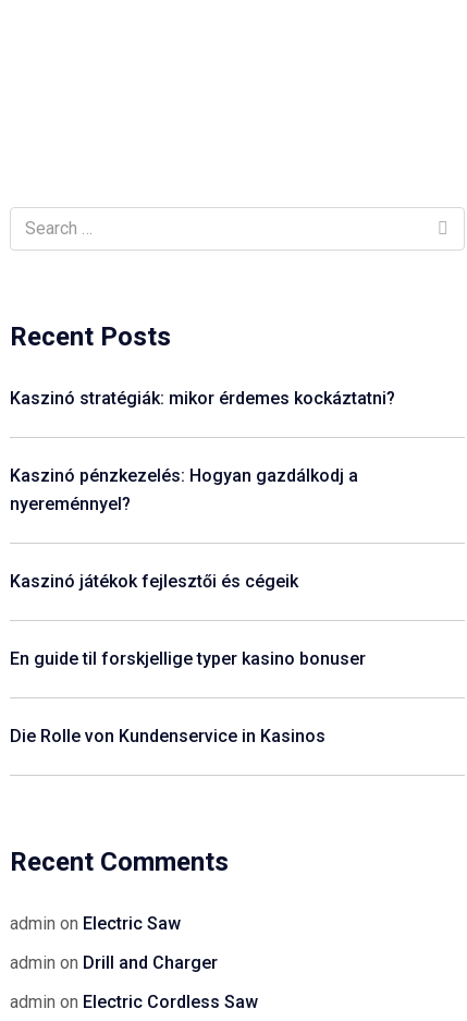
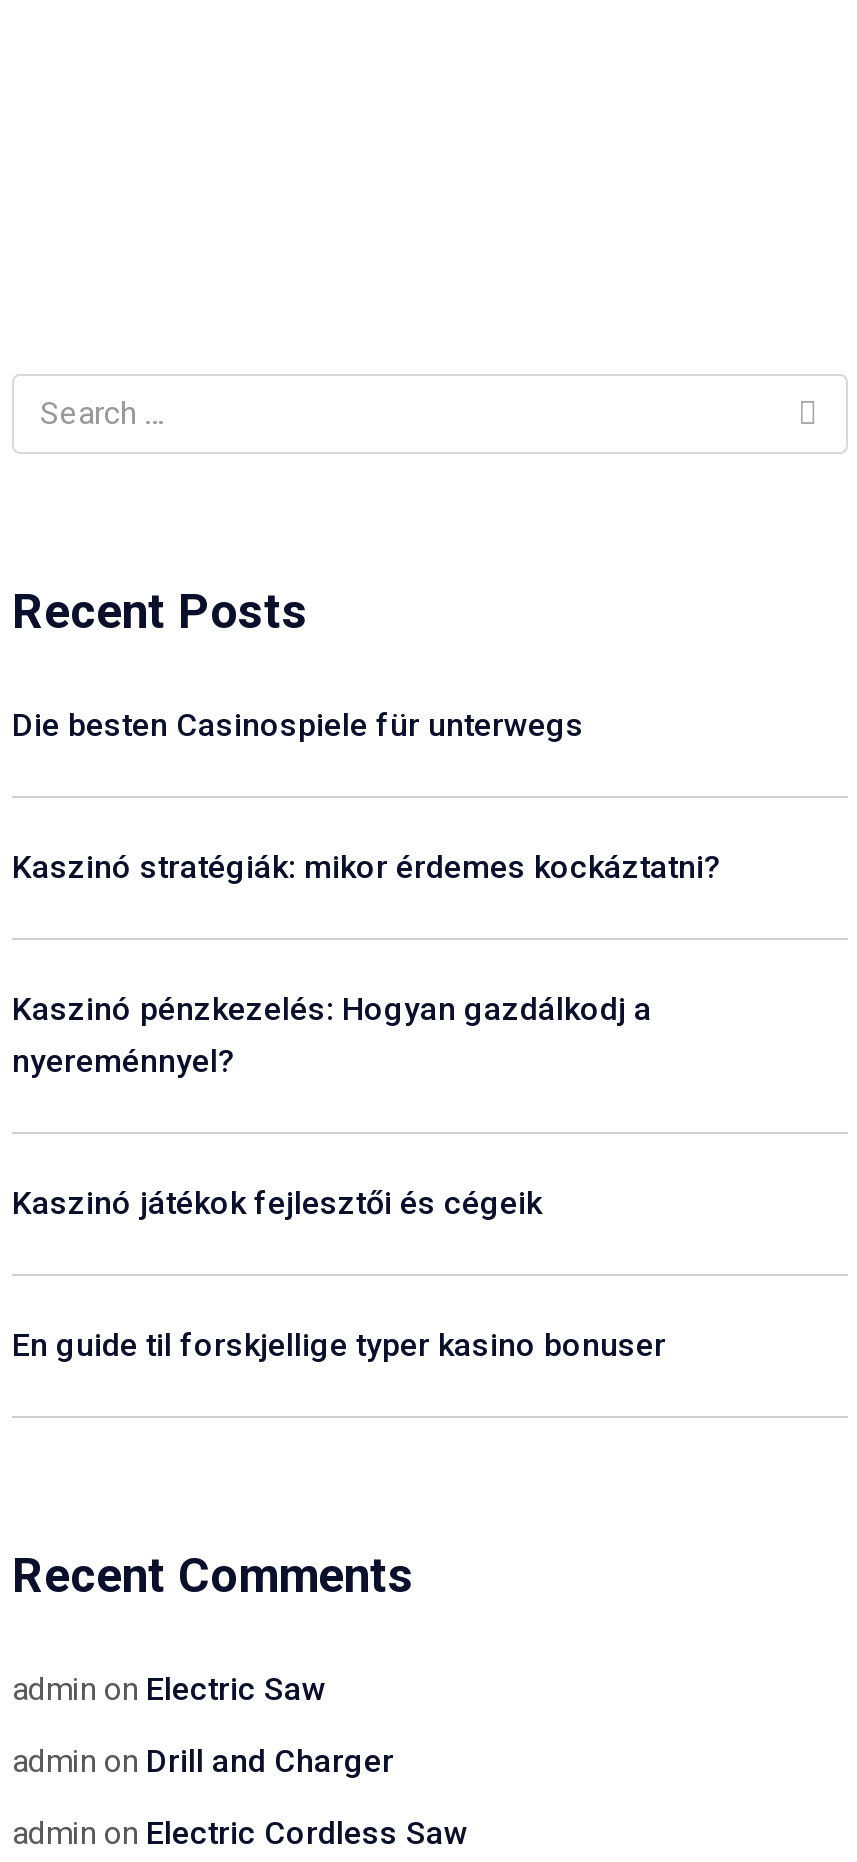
none -> [12,705,584,743] Die besten Casinospiele für unterwegs
moved [10,387,395,669] -> [12,847,720,1363]: Kaszinó stratégiák: mikor érdemes kockáztatni? | Kaszinó pénzkezelés: Hogyan gazdálkodj a | nyereménnyel? | Kaszinó játékok fejlesztői és cégeik | En guide til forskjellige typer kasino bonuser
[10,725,325,746] Die Rolle von Kundenservice in Kasinos -> none

